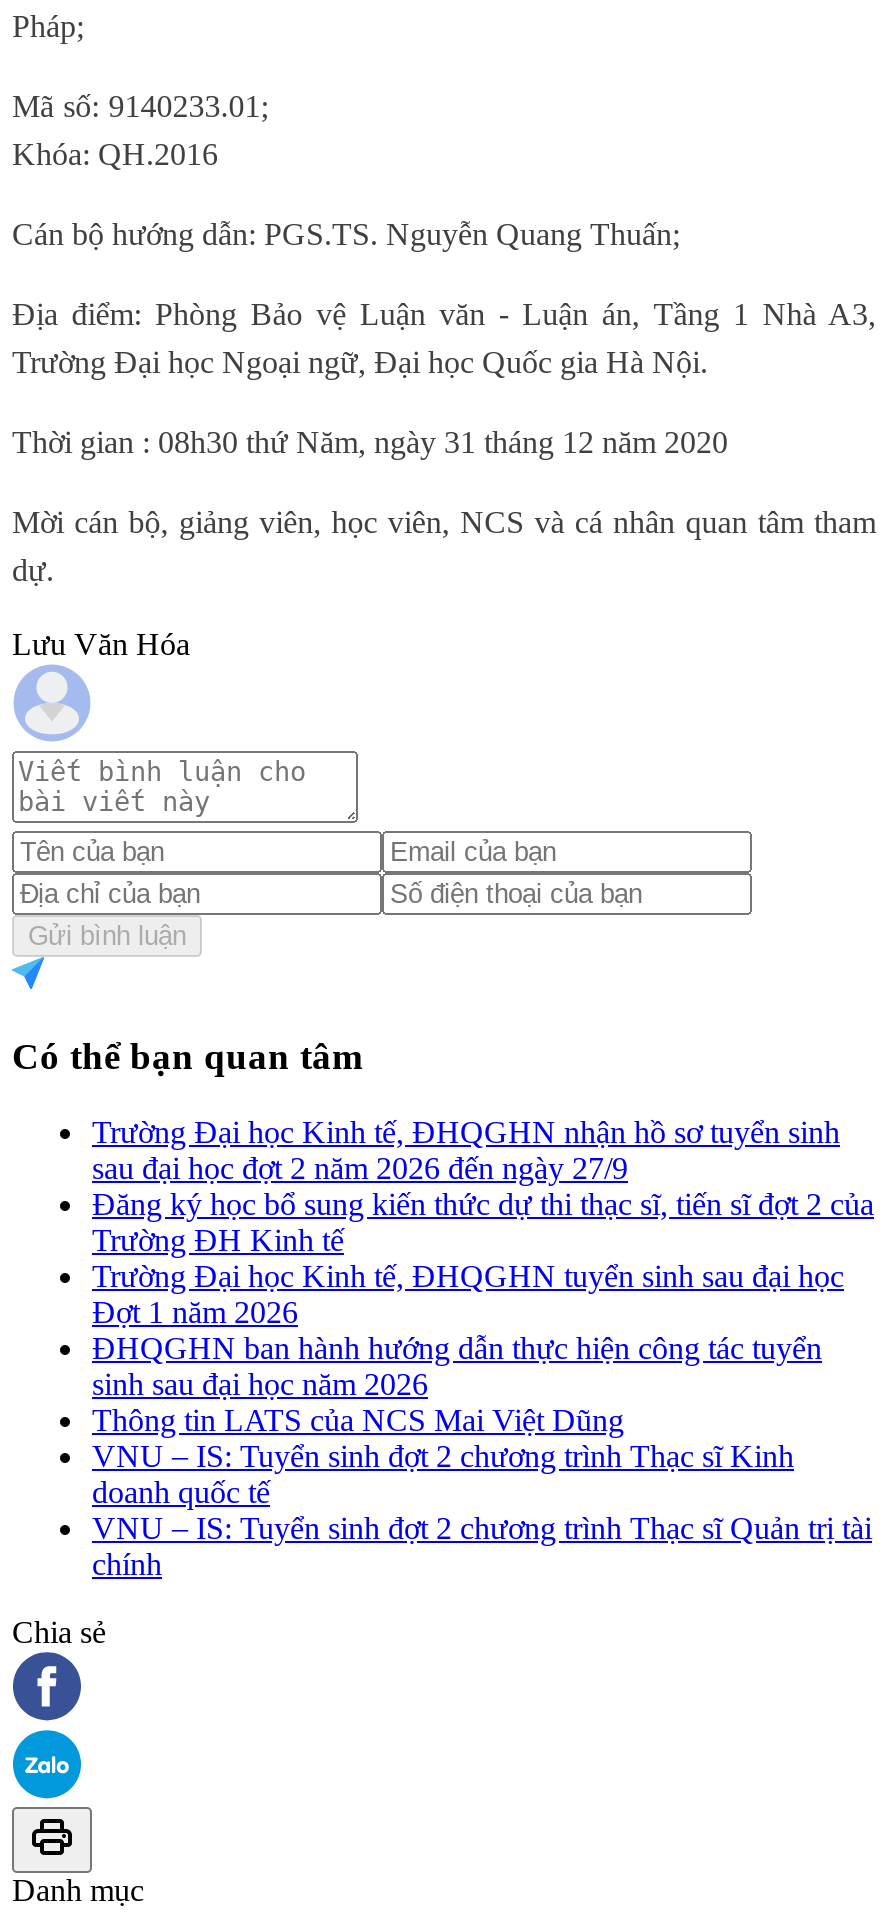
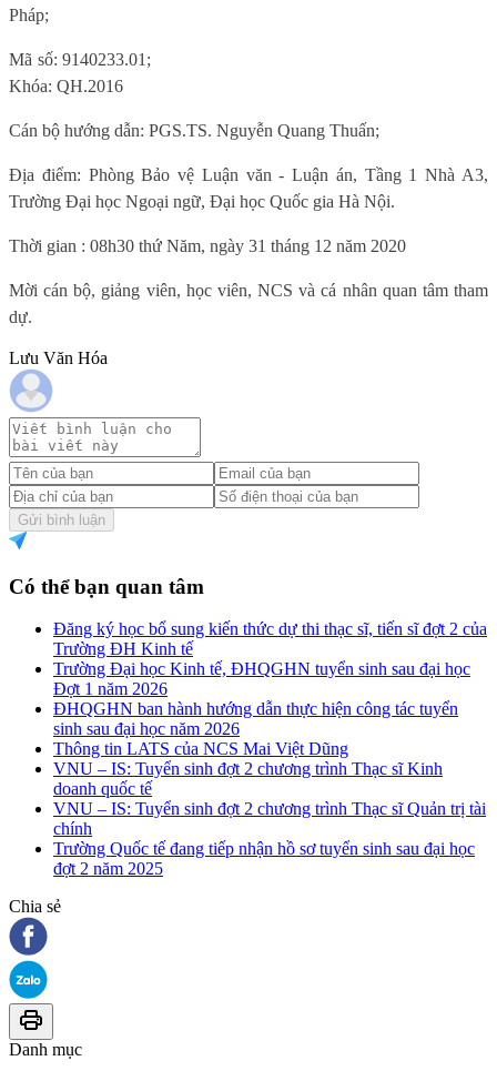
[92,1115,840,1185] Trường Đại học Kinh tế, ĐHQGHN nhận hồ sơ tuyển sinh | sau đại học đợt 2 năm 2026 đến ngày 27/9 -> none
moved [92,1187,874,1581] -> [53,620,487,838]: Đăng ký học bổ sung kiến thức dự thi thạc sĩ, tiến sĩ đợt 2 của | Trường ĐH Kinh tế | Trường Đại học Kinh tế, ĐHQGHN tuyển sinh sau đại học | ... | VNU – IS: Tuyển sinh đợt 2 chương trình Thạc sĩ Quản trị tài | chính
none -> [53,839,475,878] Trường Quốc tế đang tiếp nhận hồ sơ tuyển sinh sau đại học | đợt 2 năm 2025

